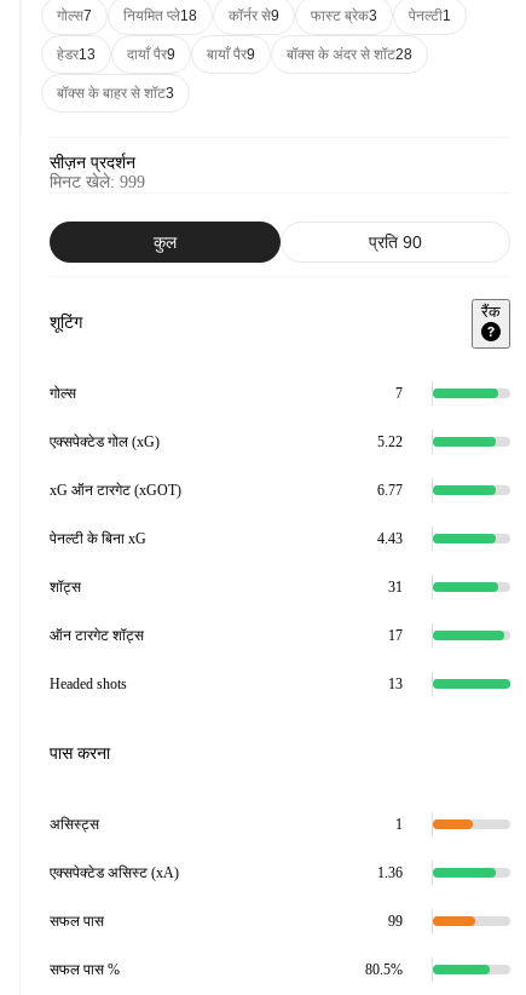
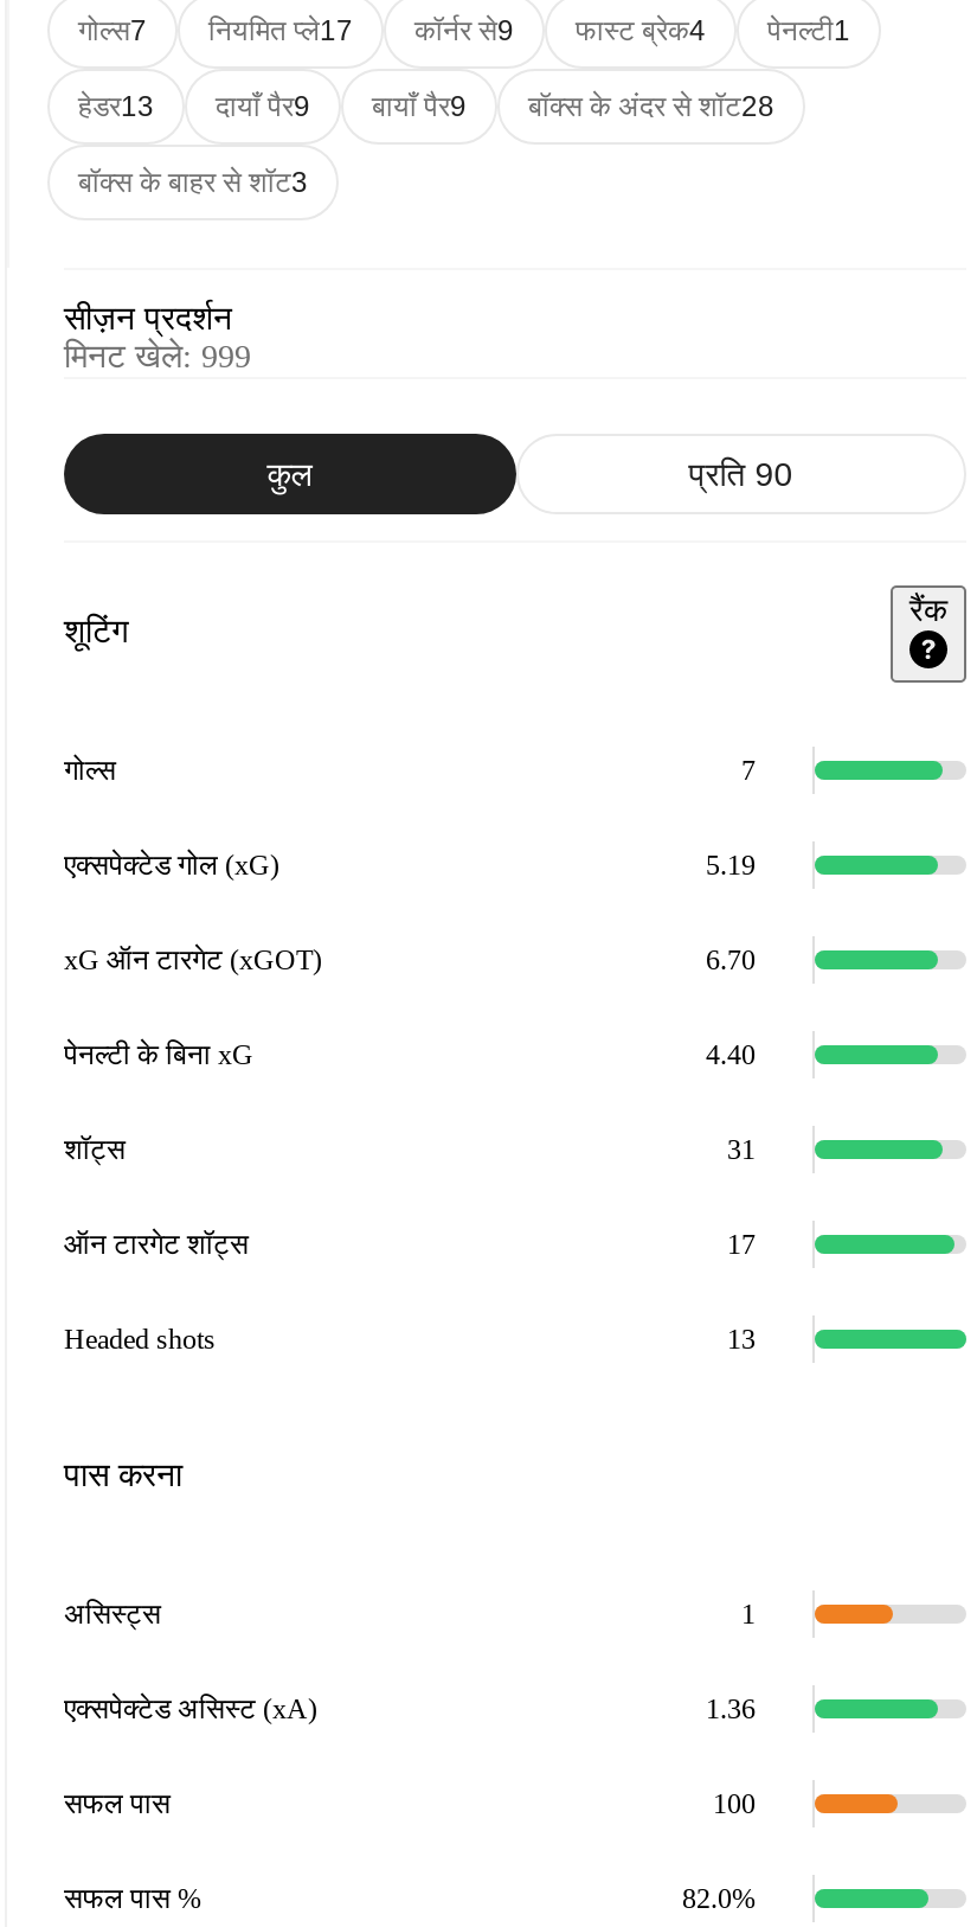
[123,7,197,24] नियमित प्ले18 -> [208,14,353,47] नियमित प्ले17
[311,7,377,24] फास्ट ब्रेक3 -> [576,14,706,47] फास्ट ब्रेक4
[377,433,403,450] 5.22 -> [706,849,756,882] 5.19
[377,482,403,499] 6.77 -> [706,943,756,977] 6.70
[377,530,403,547] 4.43 -> [706,1038,756,1071] 4.40
[388,913,403,930] 99 -> [713,1787,756,1820] 100
[365,961,403,978] 80.5% -> [682,1882,756,1915] 82.0%

